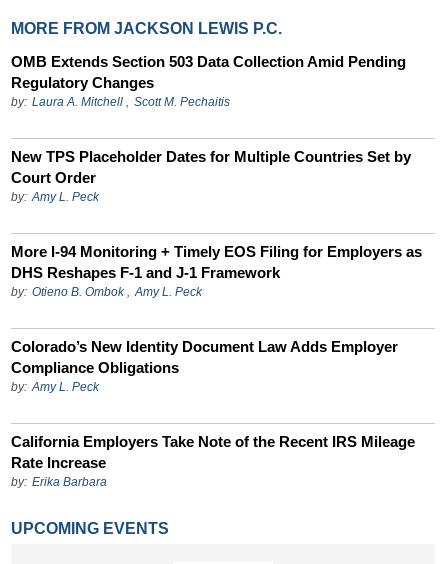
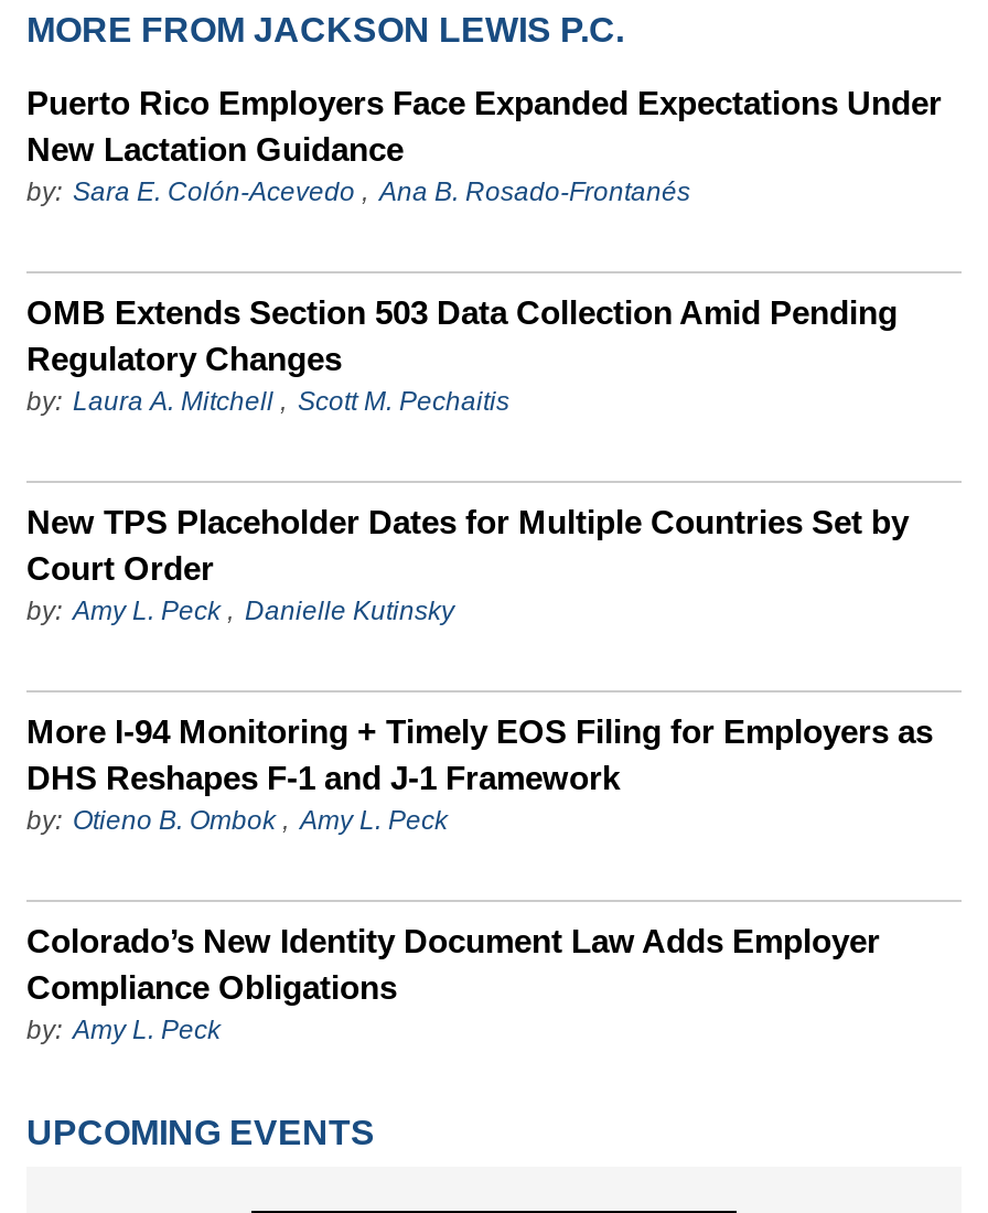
none -> [26,84,942,207] Puerto Rico Employers Face Expanded Expectations Under | New Lactation Guidance | by: Sara E. Colón-Acevedo, Ana B. Rosado-Frontanés
moved [11,53,411,186] -> [26,293,909,587]: OMB Extends Section 503 Data Collection Amid Pending | Regulatory Changes | by: Laura A. Mitchell, Scott M. Pechaitis | New TPS Placeholder Dates for Multiple Countries Set by | Court Order
[11,190,99,204] by: Amy L. Peck -> [26,595,454,626] by: Amy L. Peck, Danielle Kutinsky
moved [11,243,422,394] -> [26,712,933,1045]: More I-94 Monitoring + Timely EOS Filing for Employers as | DHS Reshapes F-1 and J-1 Framework | by: Otieno B. Ombok, Amy L. Peck | Colorado’s New Identity Document Law Adds Employer | Compliance Obligations | by: Amy L. Peck
[11,433,415,489] California Employers Take Note of the Recent IRS Mileage | Rate Increase | by: Erika Barbara -> none

